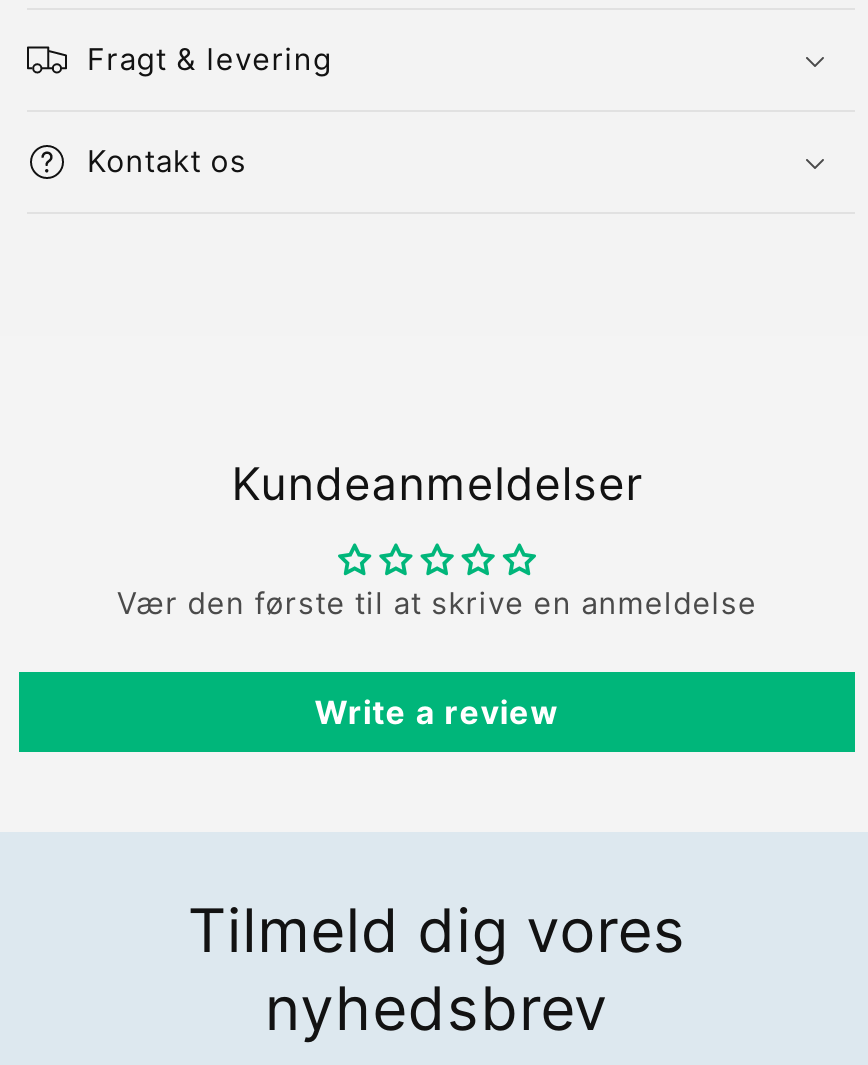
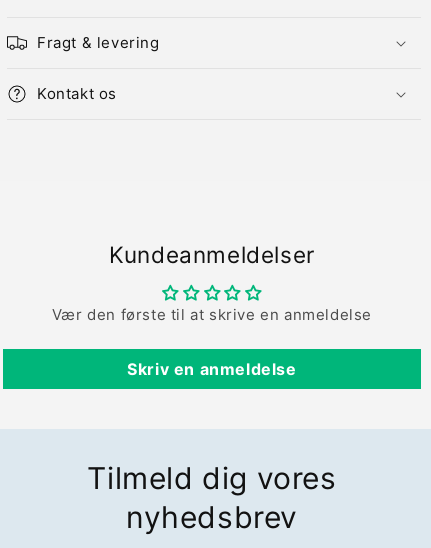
[315,692,559,732] Write a review -> [127,359,297,379] Skriv en anmeldelse

